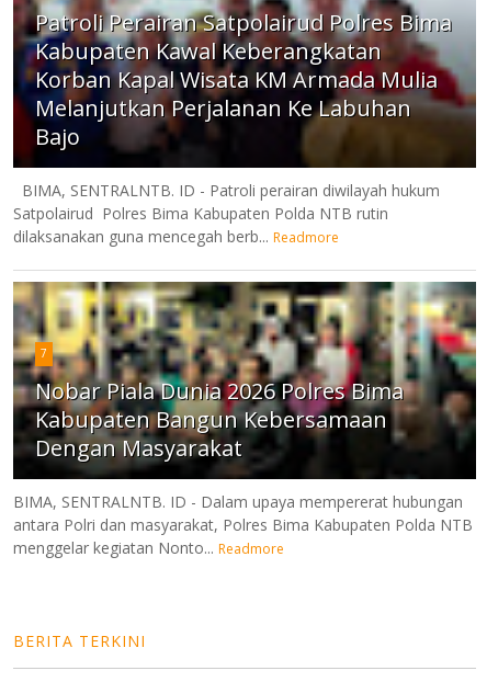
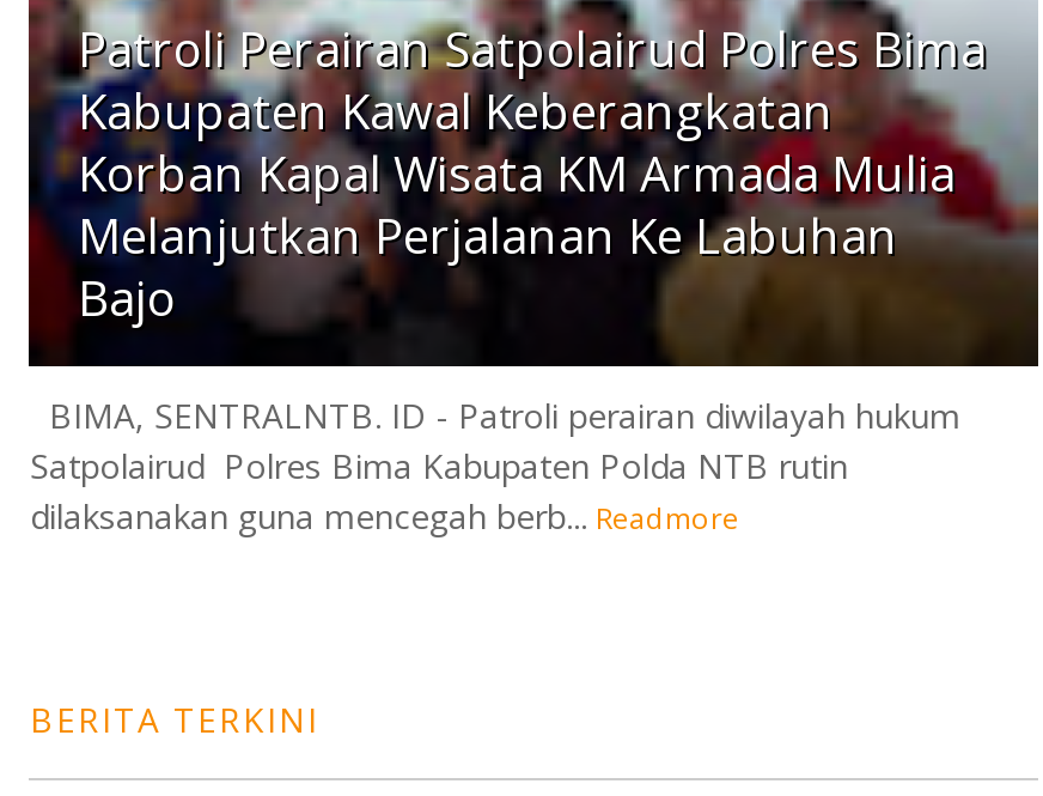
[12,281,477,558] [image] | 7 | Nobar Piala Dunia 2026 Polres Bima | Kabupaten Bangun Kebersamaan | Dengan Masyarakat | BIMA, SENTRALNTB. ID - Dalam upaya mempererat hubungan | antara Polri dan masyarakat, Polres Bima Kabupaten Polda NTB | menggelar kegiatan Nonto... Readmore -> none

